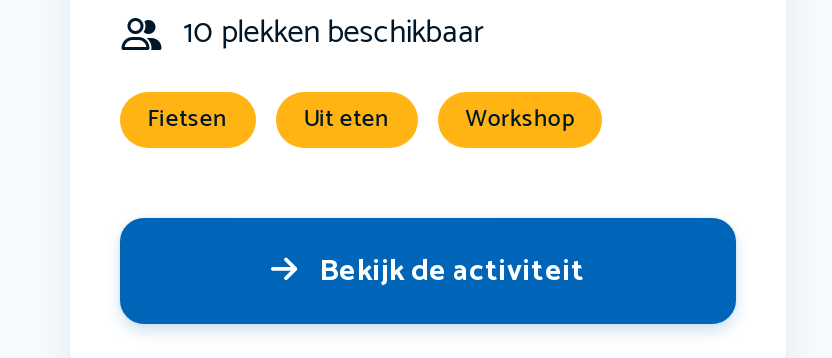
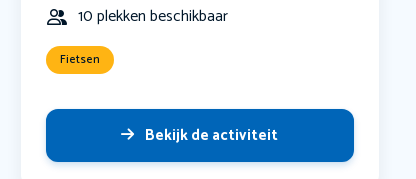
[304,101,574,139] Uit eten | Workshop -> none

